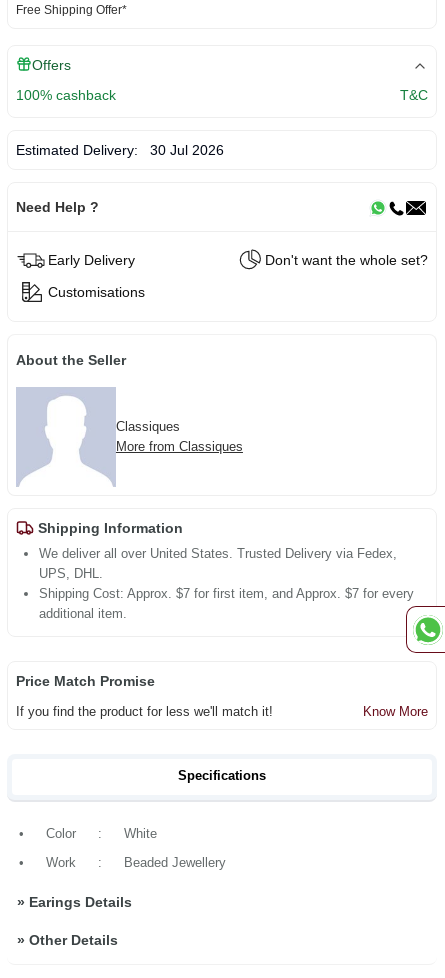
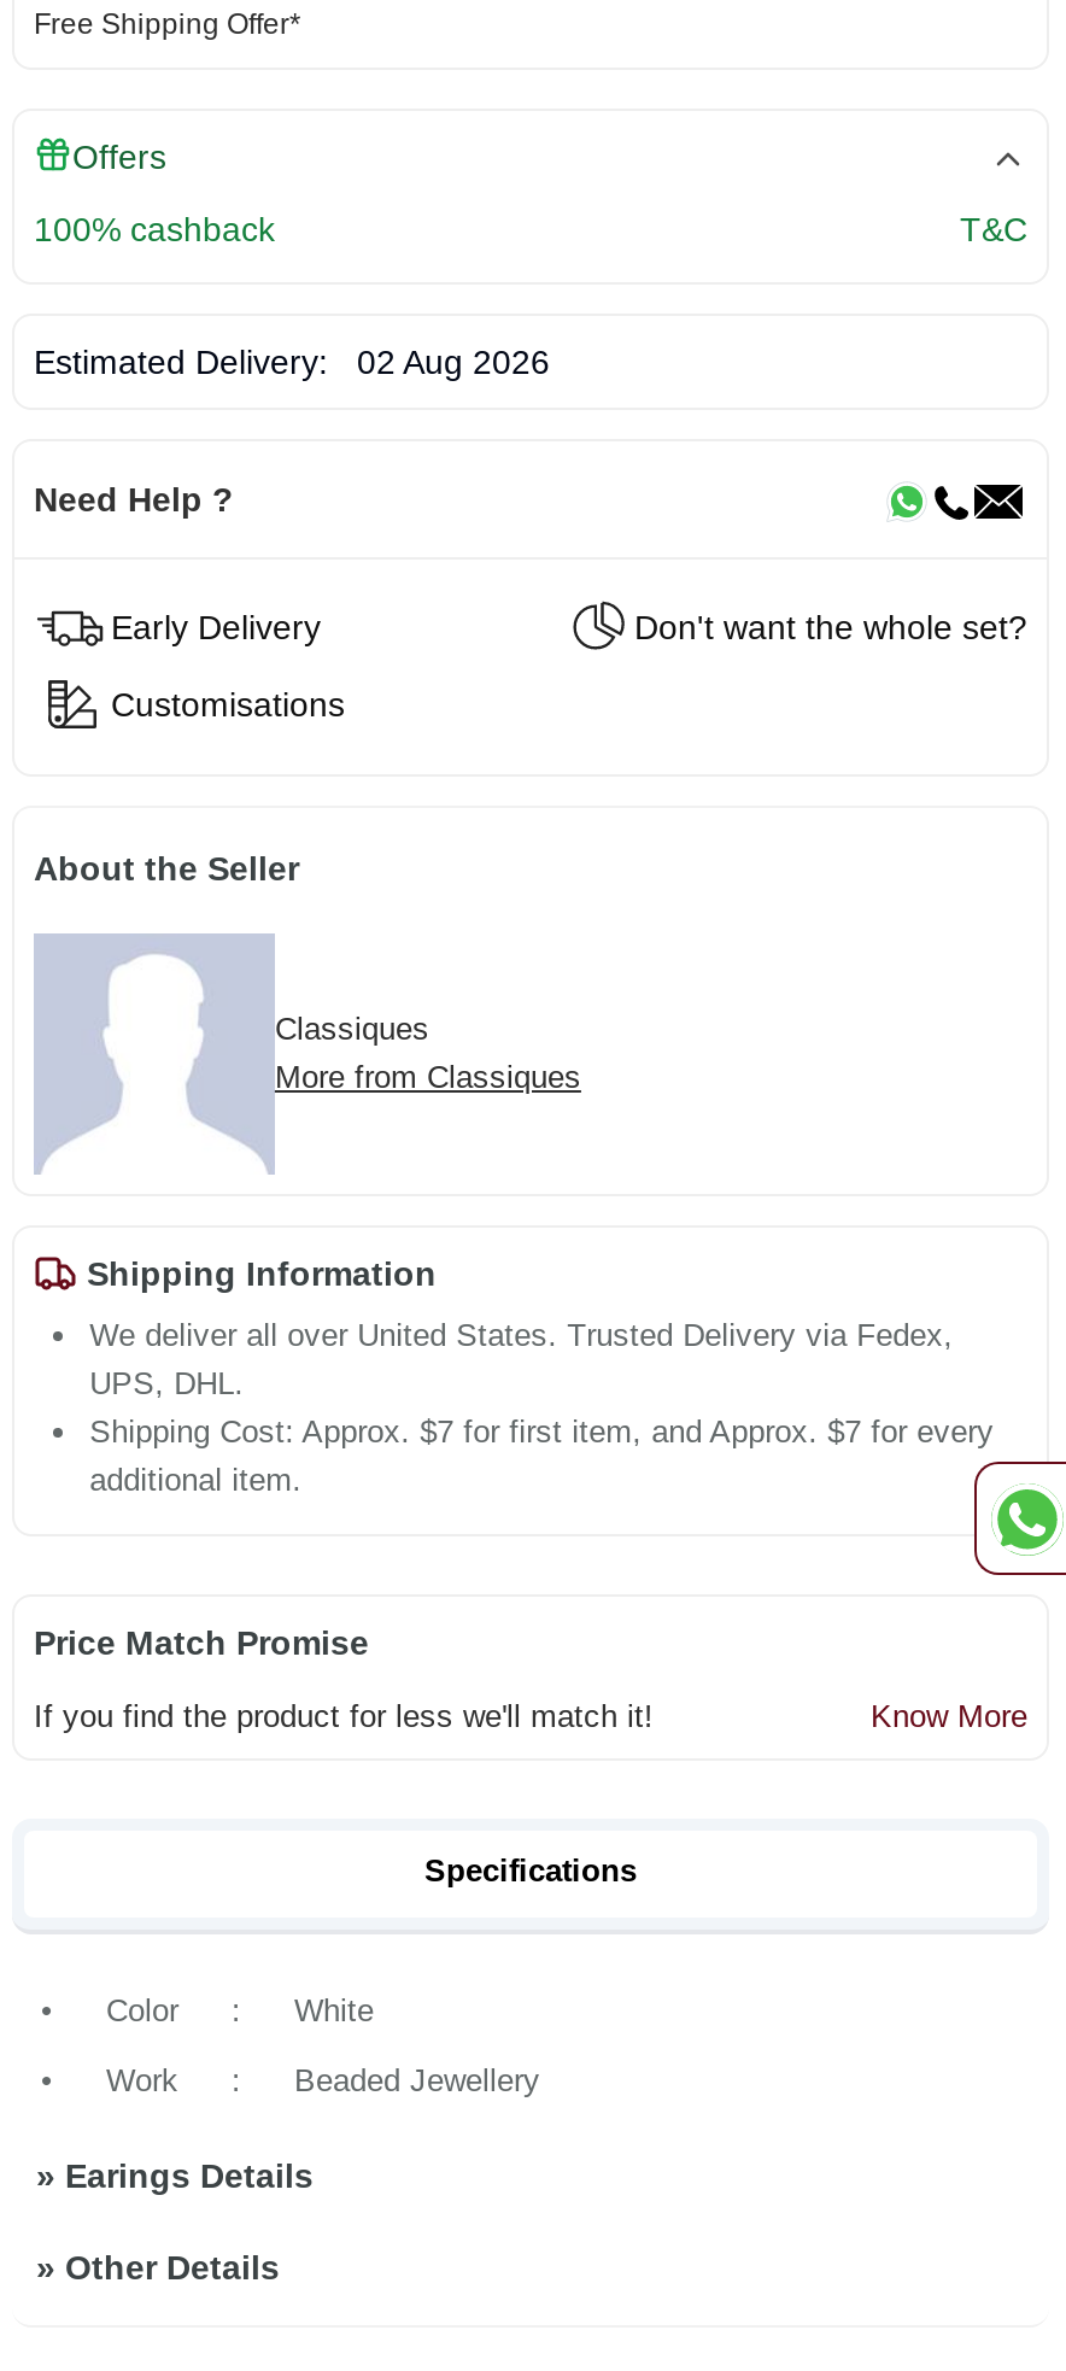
[16,142,224,158] Estimated Delivery: 30 Jul 2026 -> [34,342,550,381] Estimated Delivery: 02 Aug 2026

